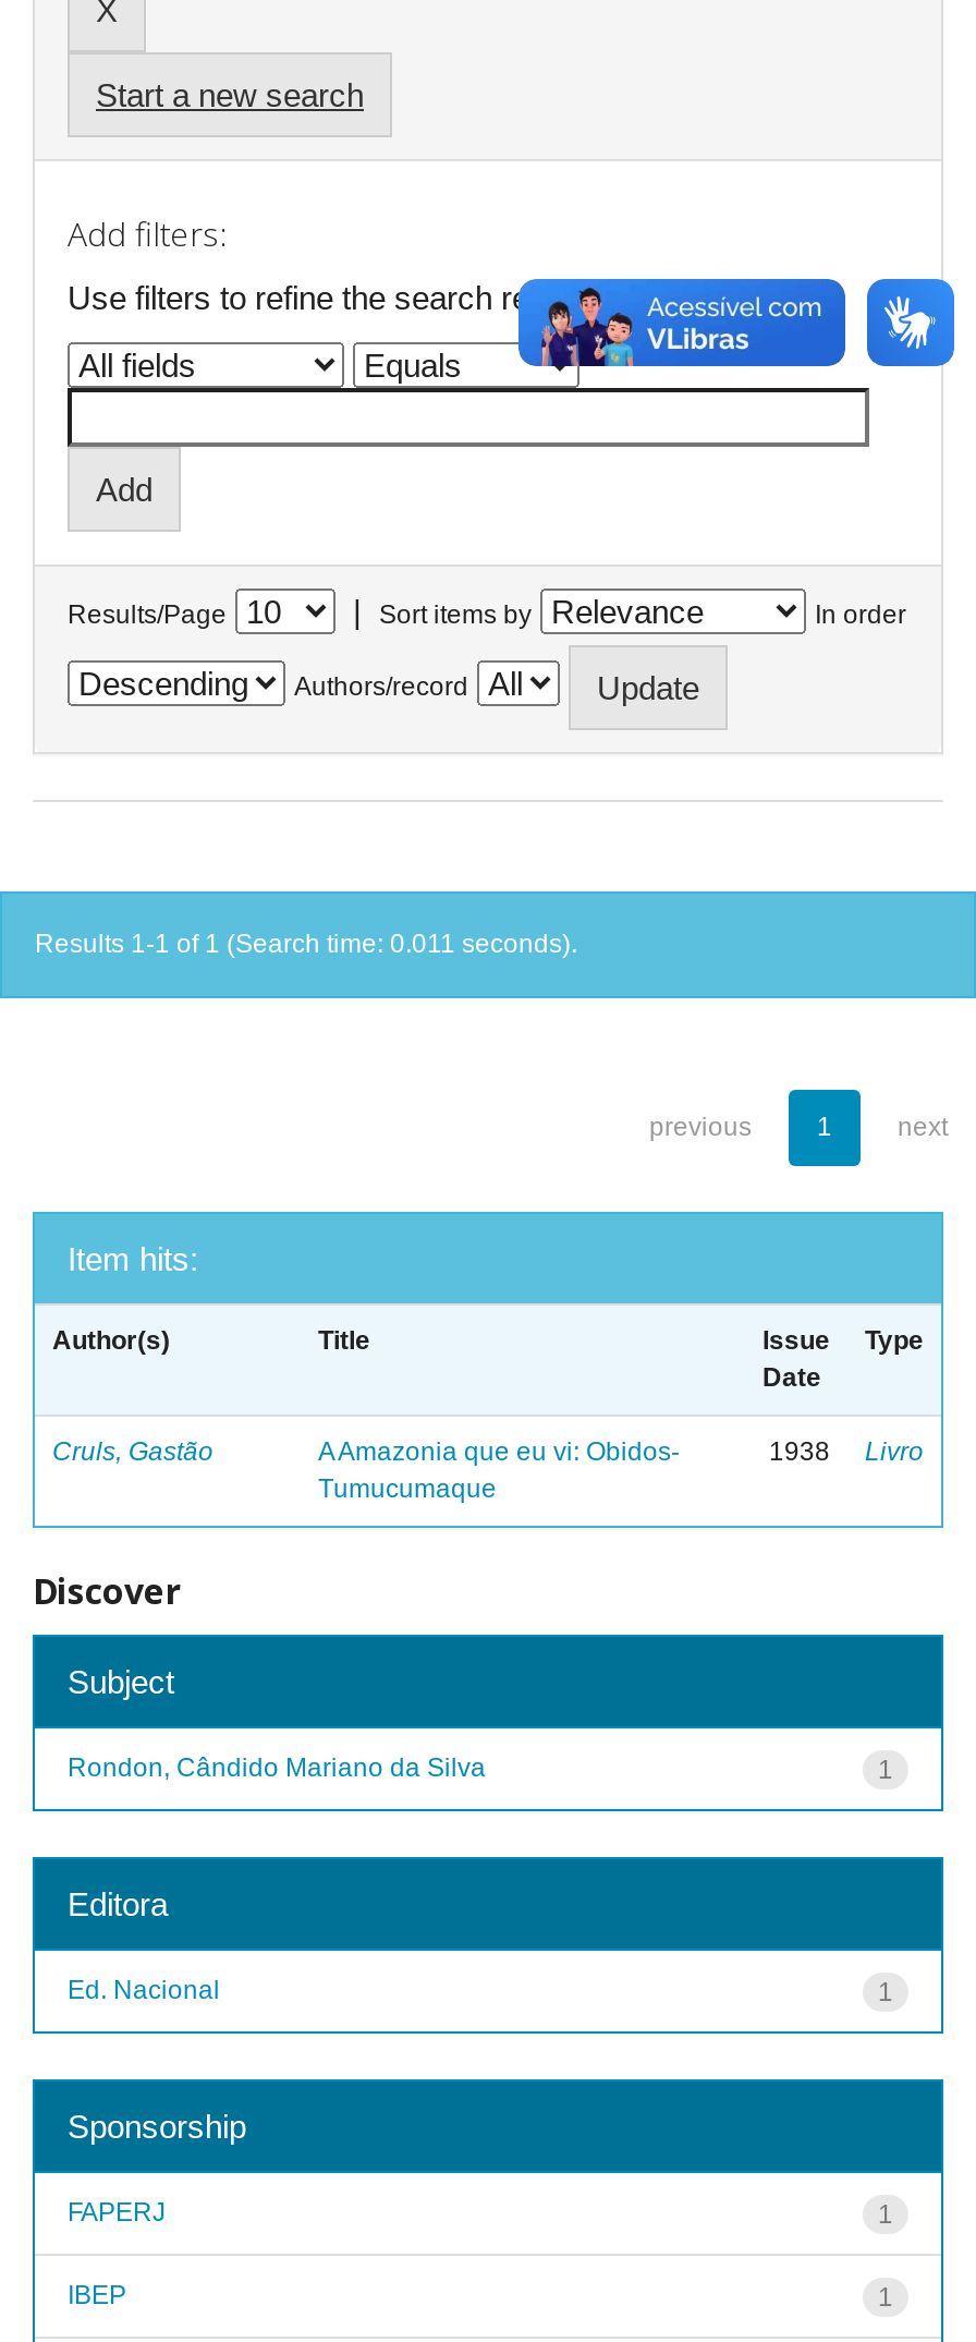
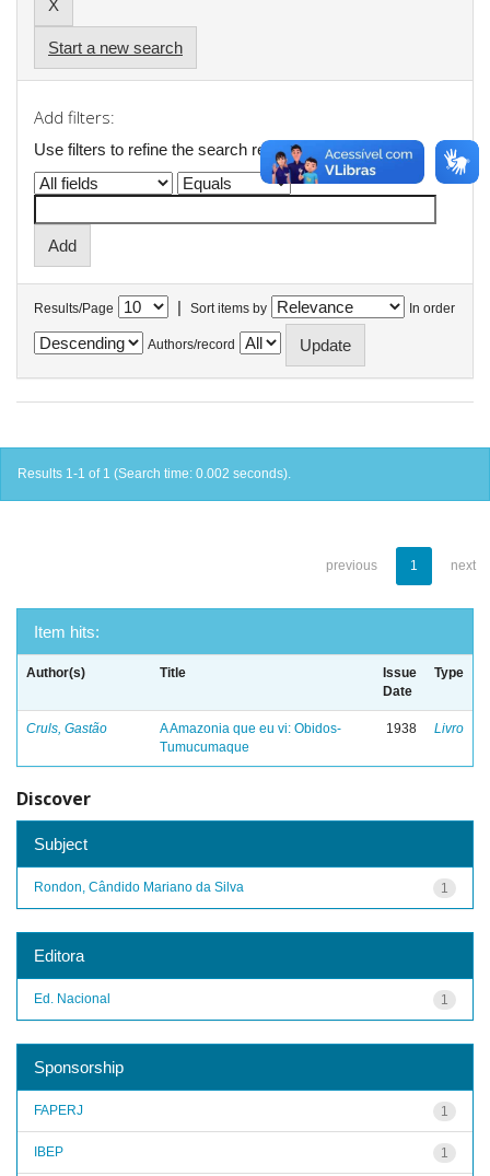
[35,929,577,959] Results 1-1 of 1 (Search time: 0.011 seconds). -> [17,466,291,481] Results 1-1 of 1 (Search time: 0.002 seconds).

